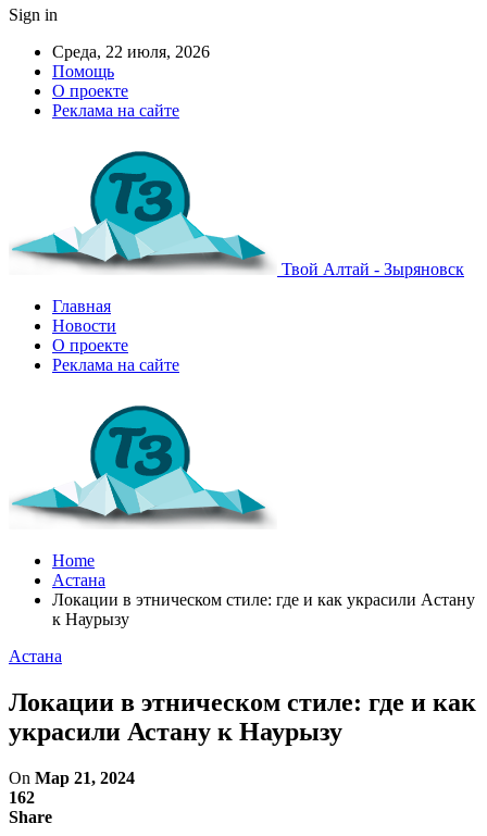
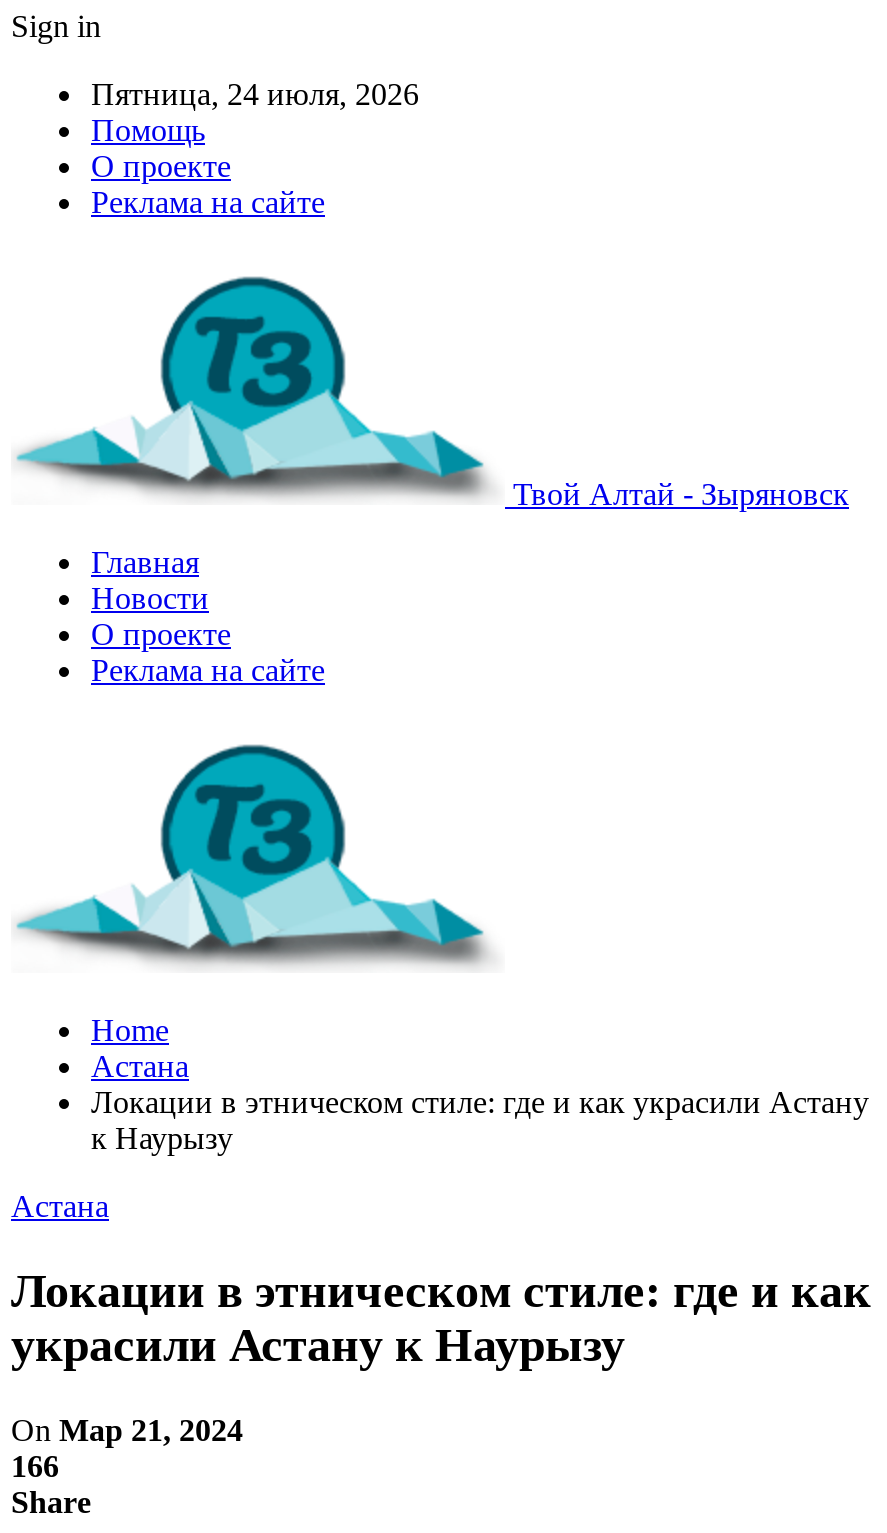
[52,42,210,61] Среда, 22 июля, 2026 -> [91,77,419,111] Пятница, 24 июля, 2026
[9,788,35,806] 162 -> [11,1449,59,1483] 166

